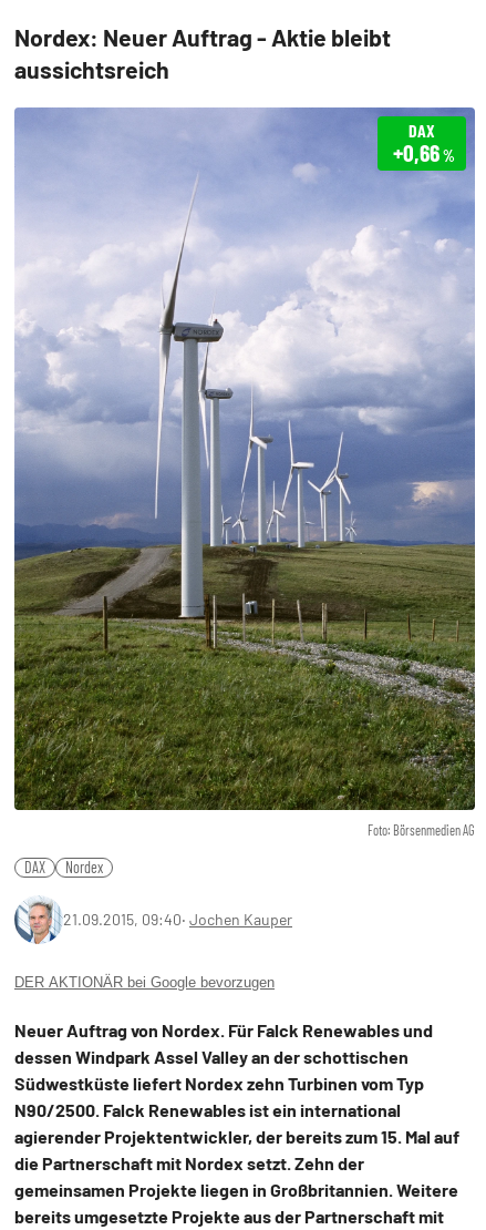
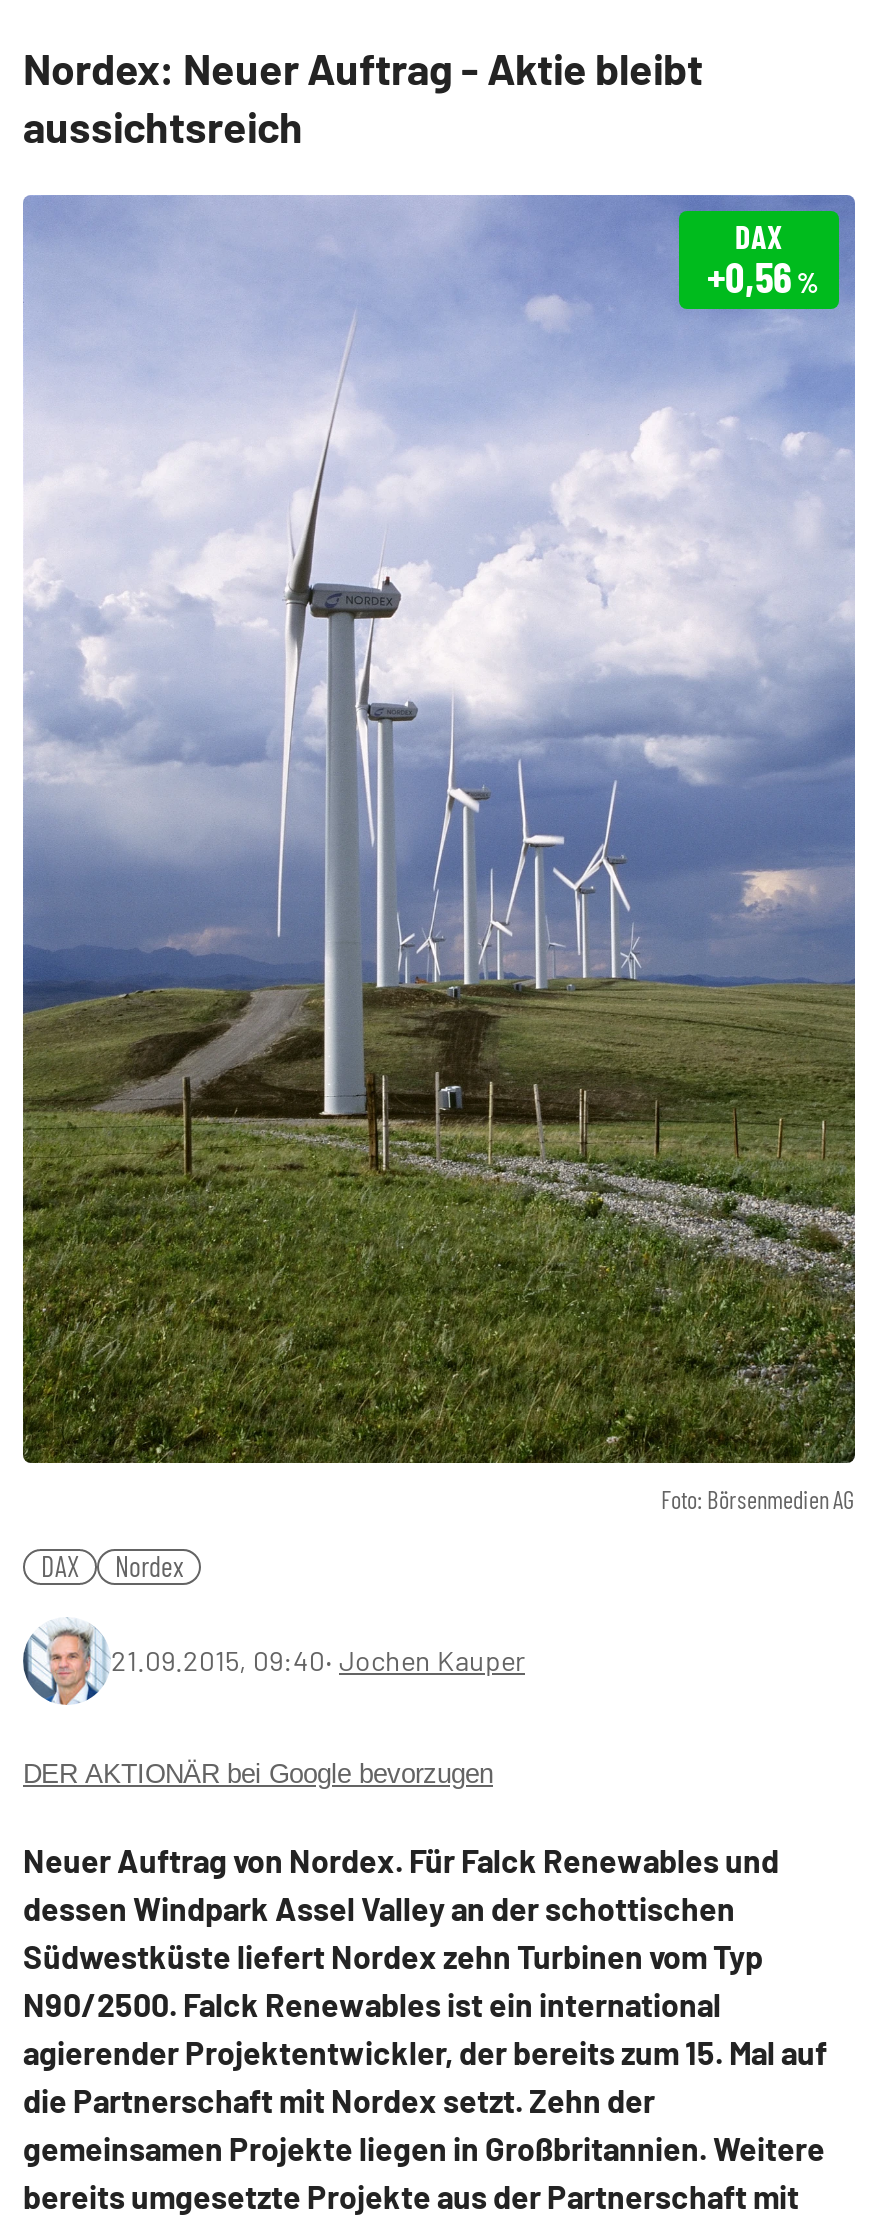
[393,139,455,166] +0,66 % -> [707,251,819,301] +0,56 %

